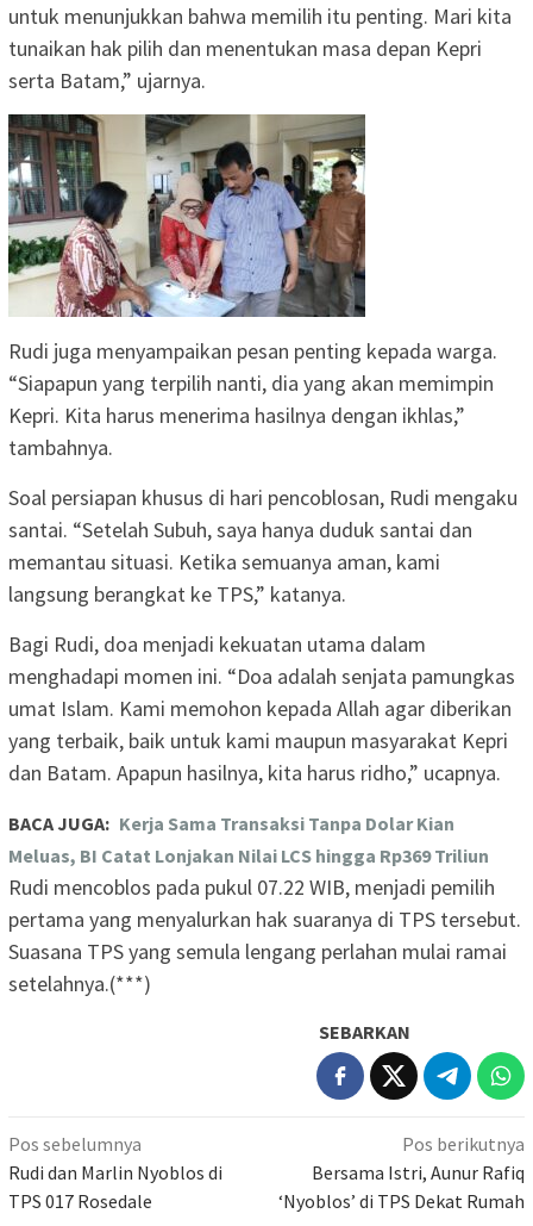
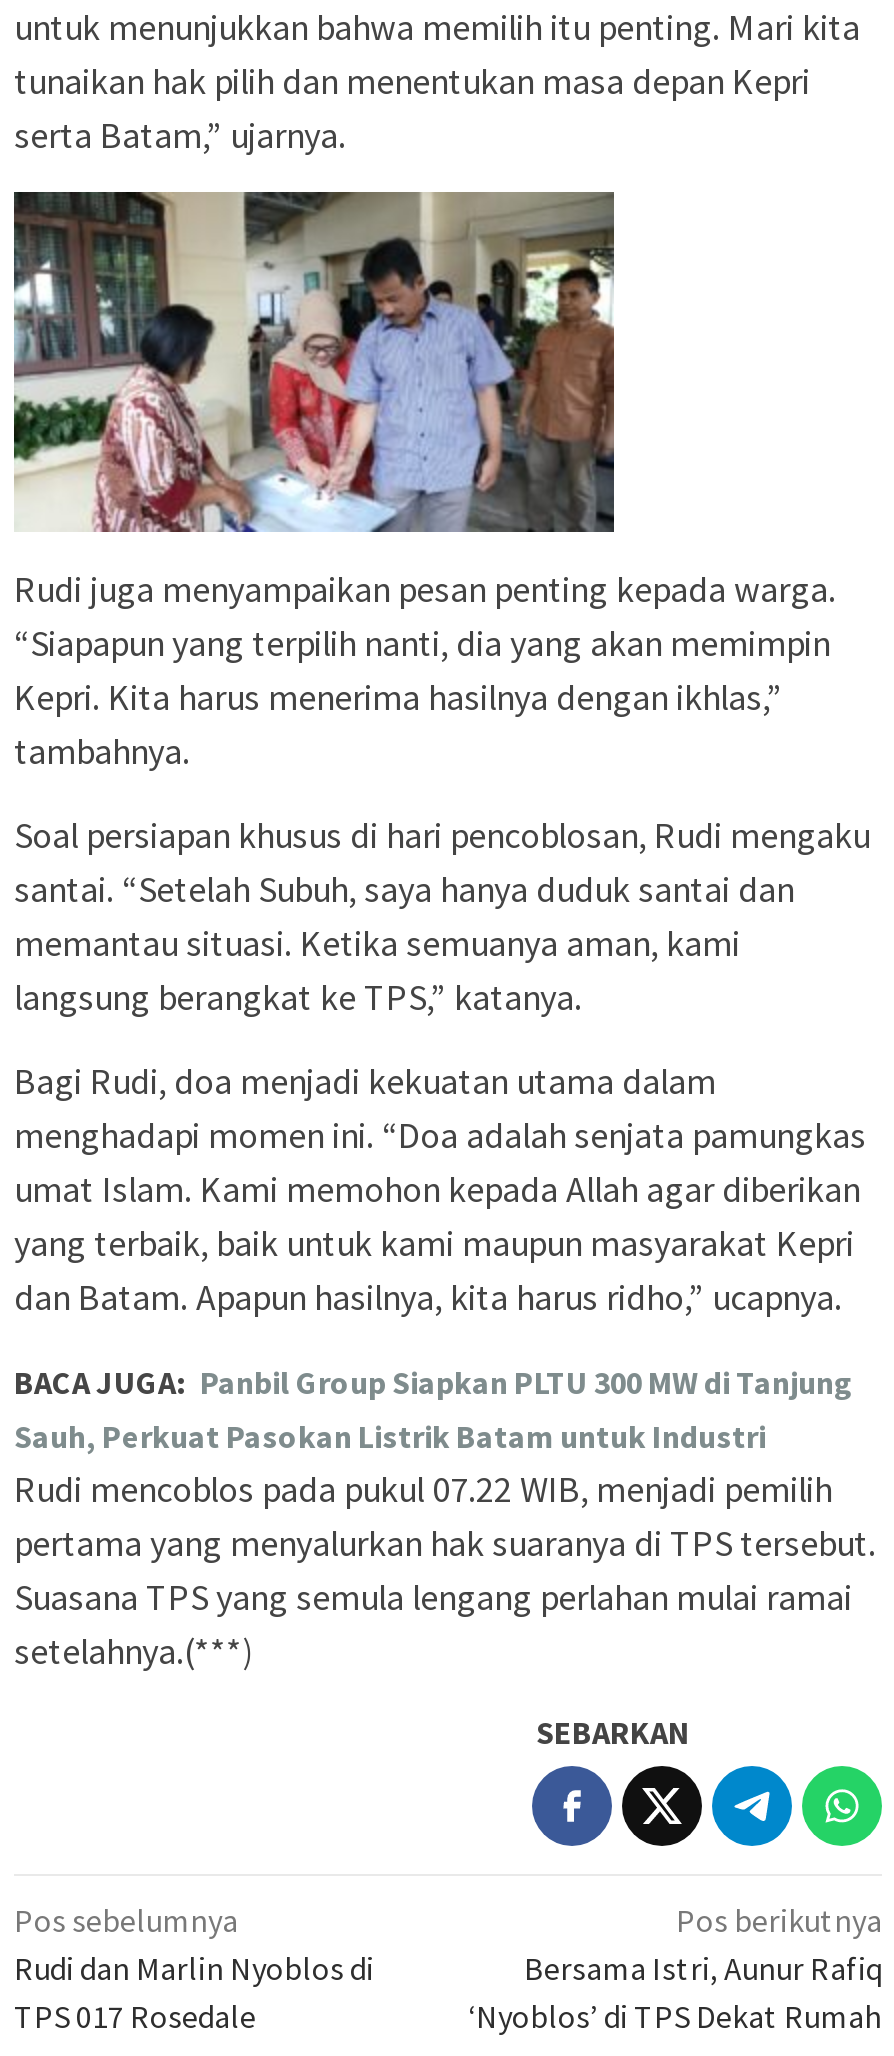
[8,812,489,868] BACA JUGA: Kerja Sama Transaksi Tanpa Dolar Kian | Meluas, BI Catat Lonjakan Nilai LCS hingga Rp369 Triliun -> [14,1362,854,1456] BACA JUGA: Panbil Group Siapkan PLTU 300 MW di Tanjung | Sauh, Perkuat Pasokan Listrik Batam untuk Industri

